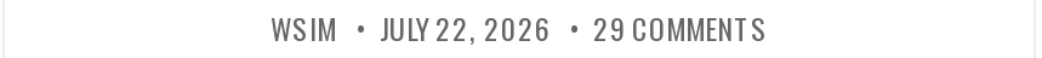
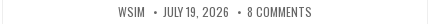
[380,8,768,49] JULY 22, 2026 | 29 COMMENTS -> [163,3,312,20] JULY 19, 2026 | 8 COMMENTS

